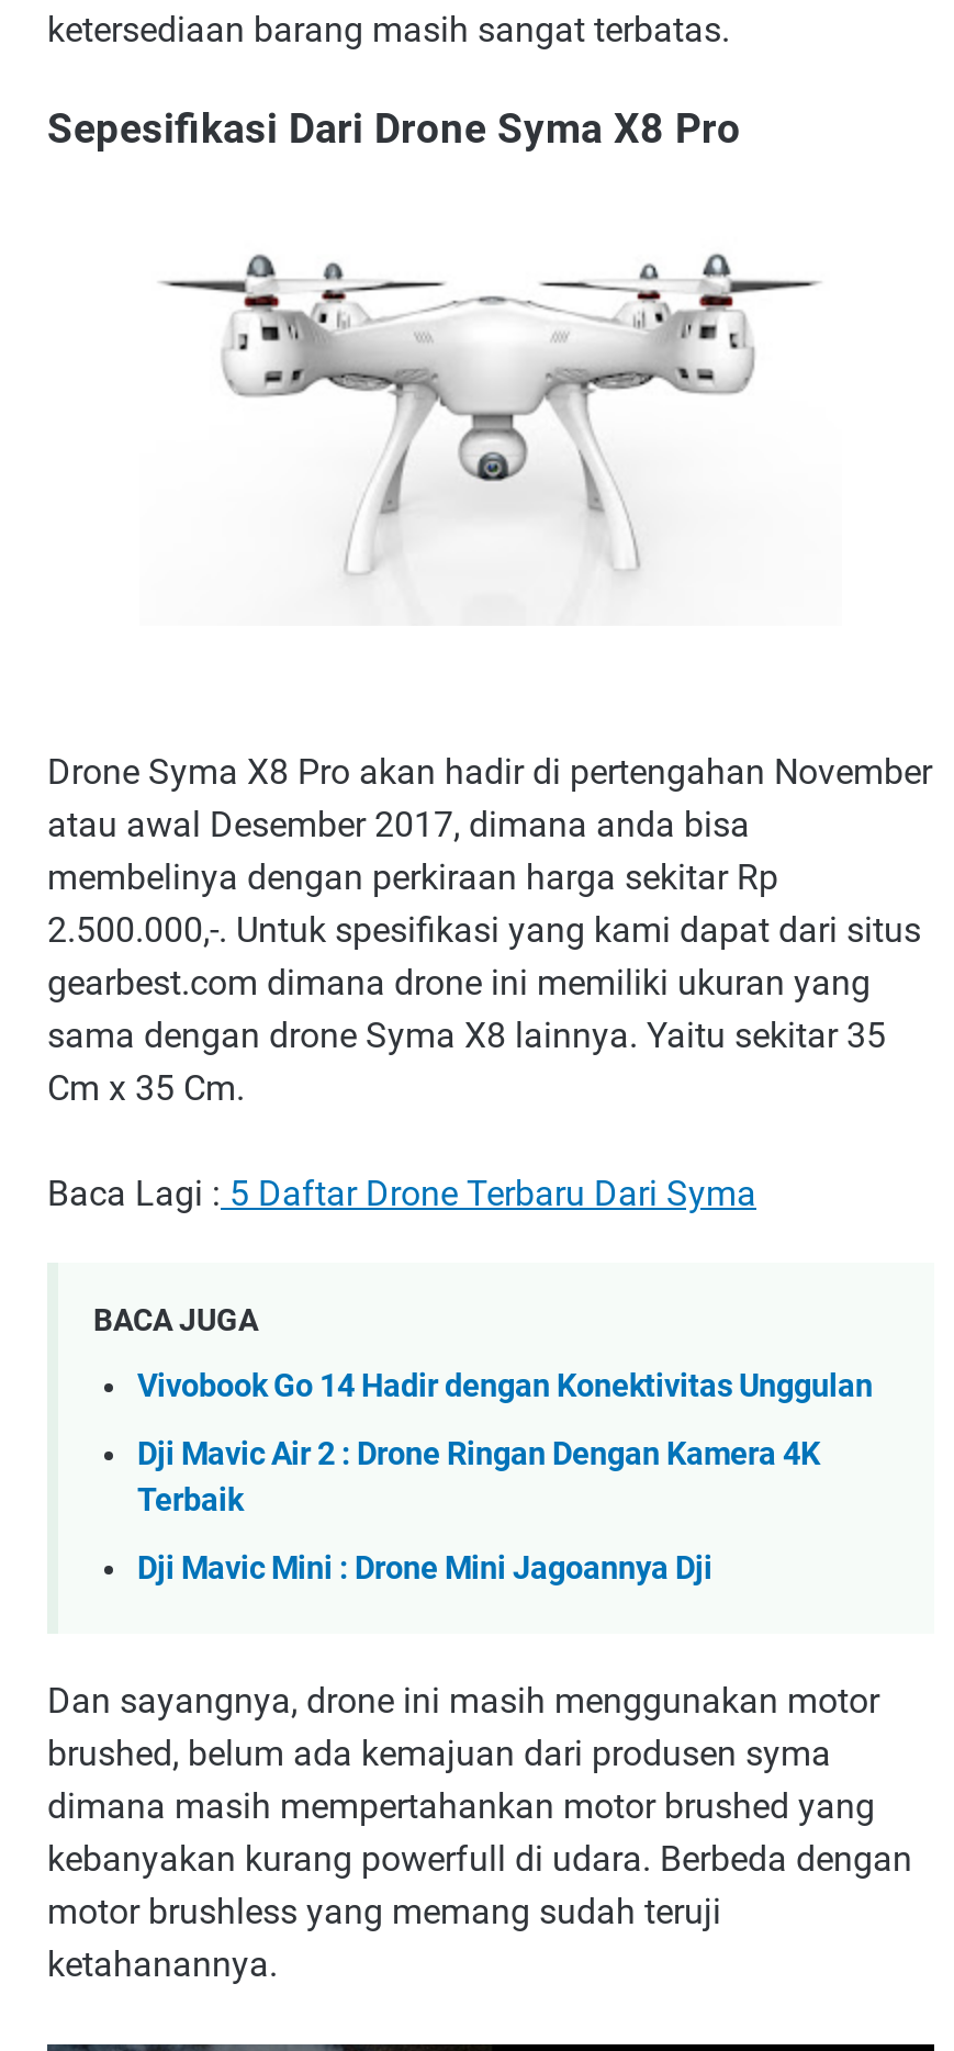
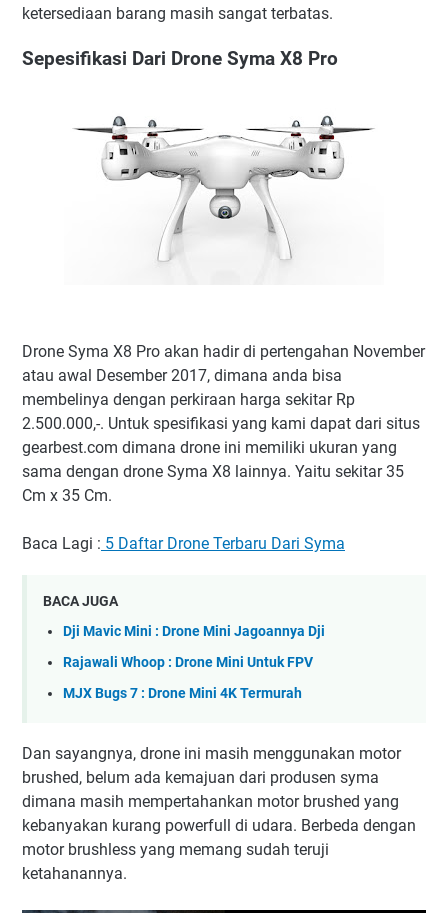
[137,1369,873,1520] Vivobook Go 14 Hadir dengan Konektivitas Unggulan | Dji Mavic Air 2 : Drone Ringan Dengan Kamera 4K | Terbaik -> none
moved [137,1549,712,1587] -> [63,623,325,640]: Dji Mavic Mini : Drone Mini Jagoannya Dji
none -> [63,654,313,702] Rajawali Whoop : Drone Mini Untuk FPV | MJX Bugs 7 : Drone Mini 4K Termurah

